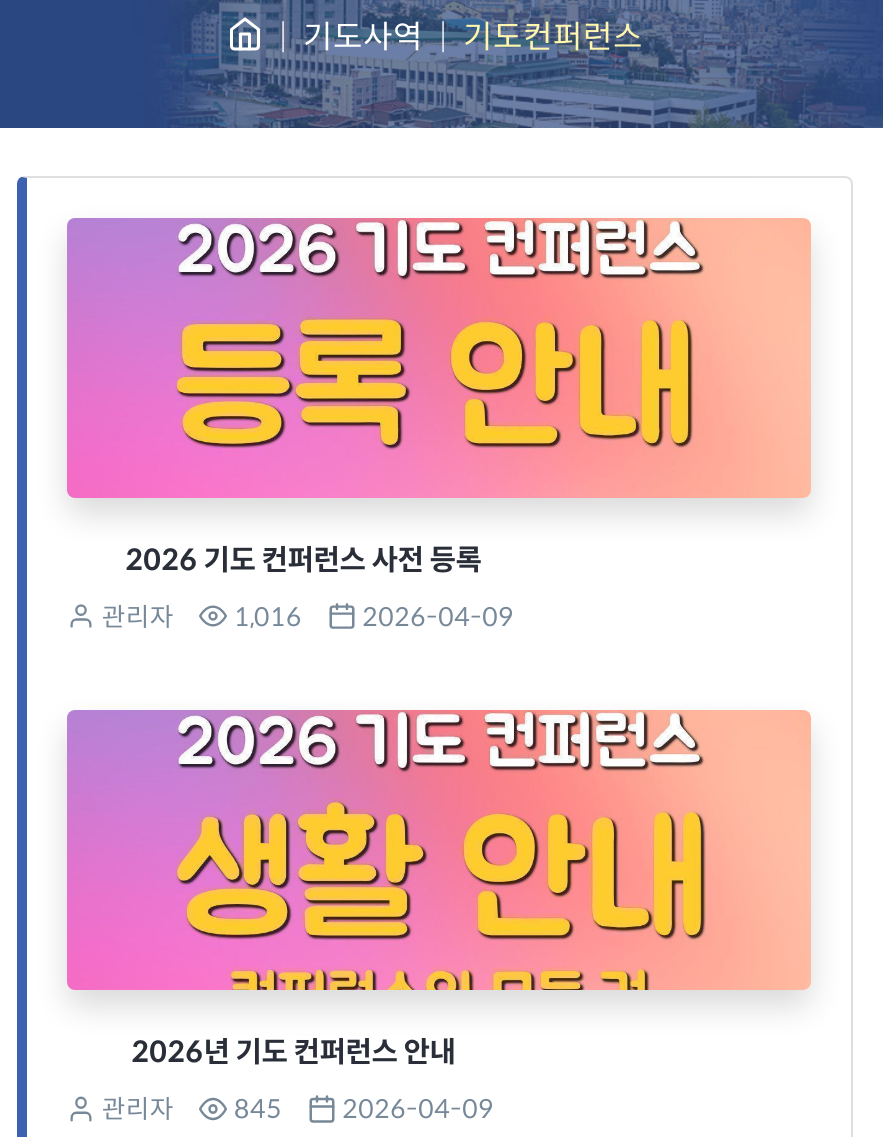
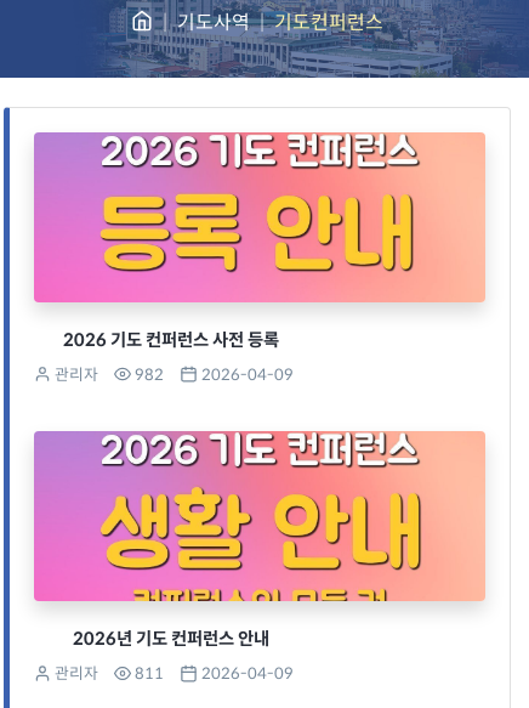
[96,602,514,634] 관리자 1,016 2026-04-09 -> [51,366,293,385] 관리자 982 2026-04-09
[96,1095,494,1127] 관리자 845 2026-04-09 -> [51,665,293,684] 관리자 811 2026-04-09

